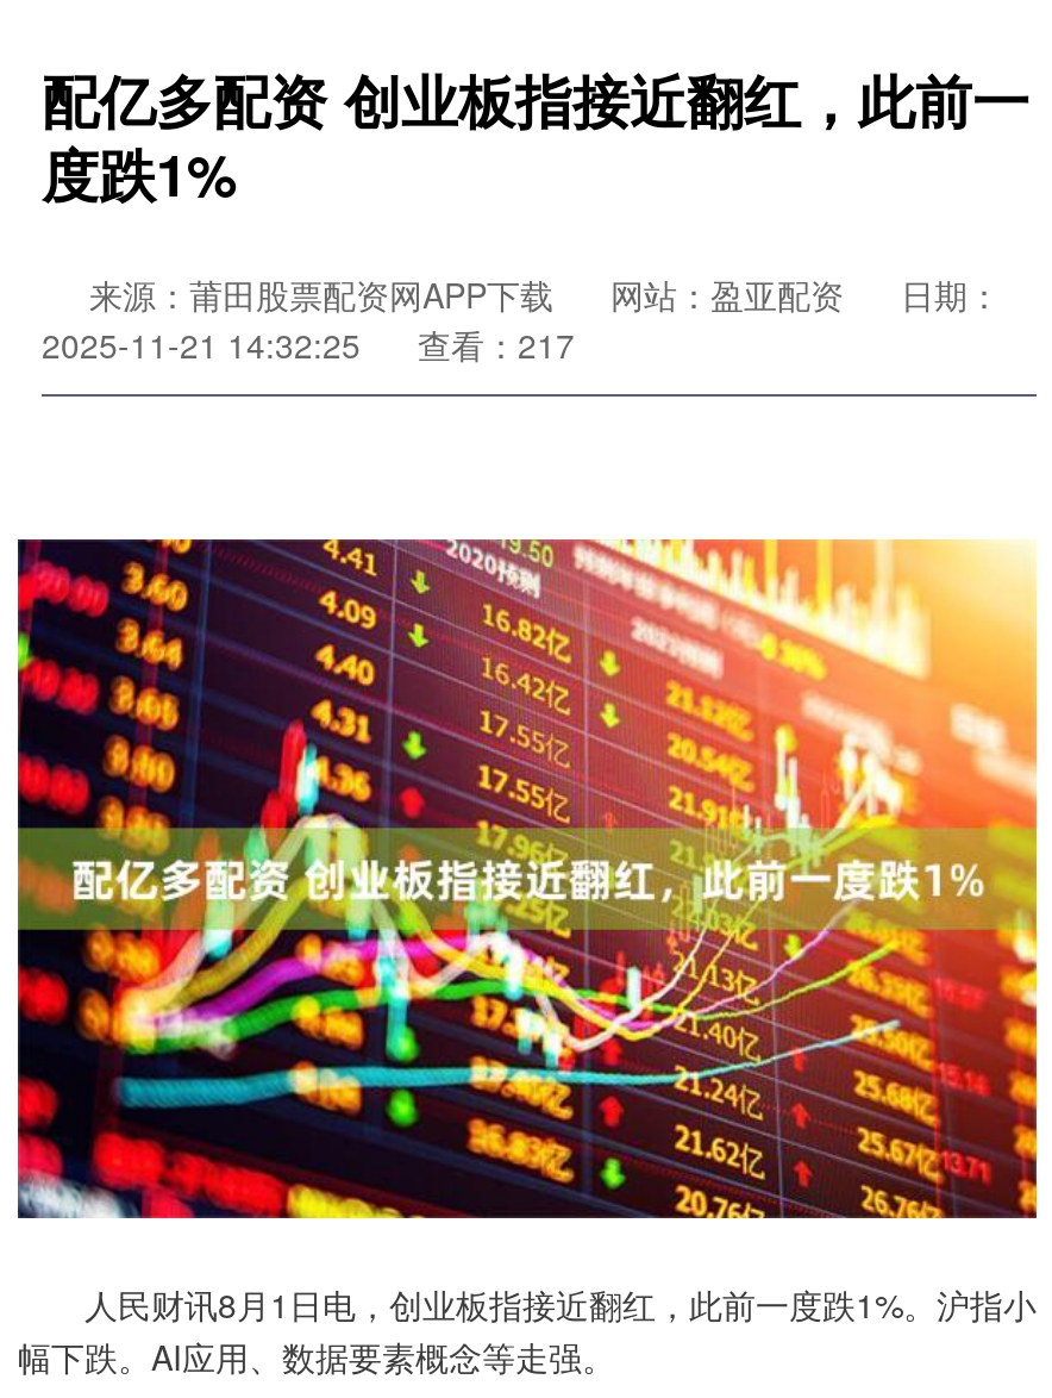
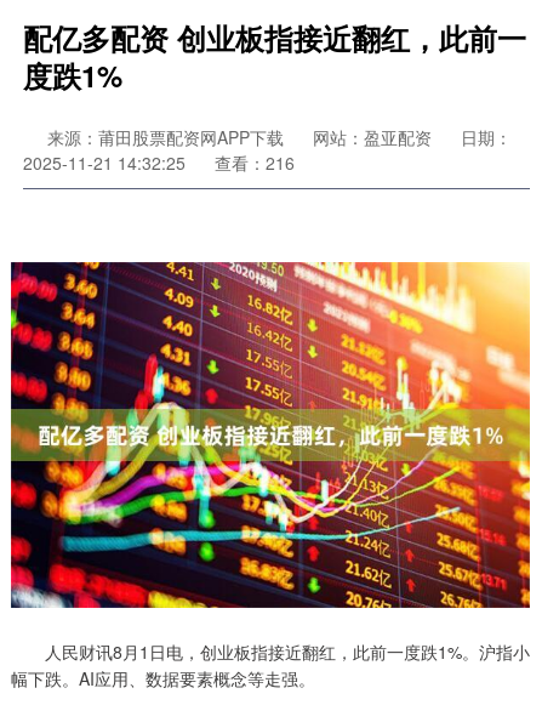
[42,320,575,368] 2025-11-21 14:32:25 查看：217 -> [23,150,295,175] 2025-11-21 14:32:25 查看：216

